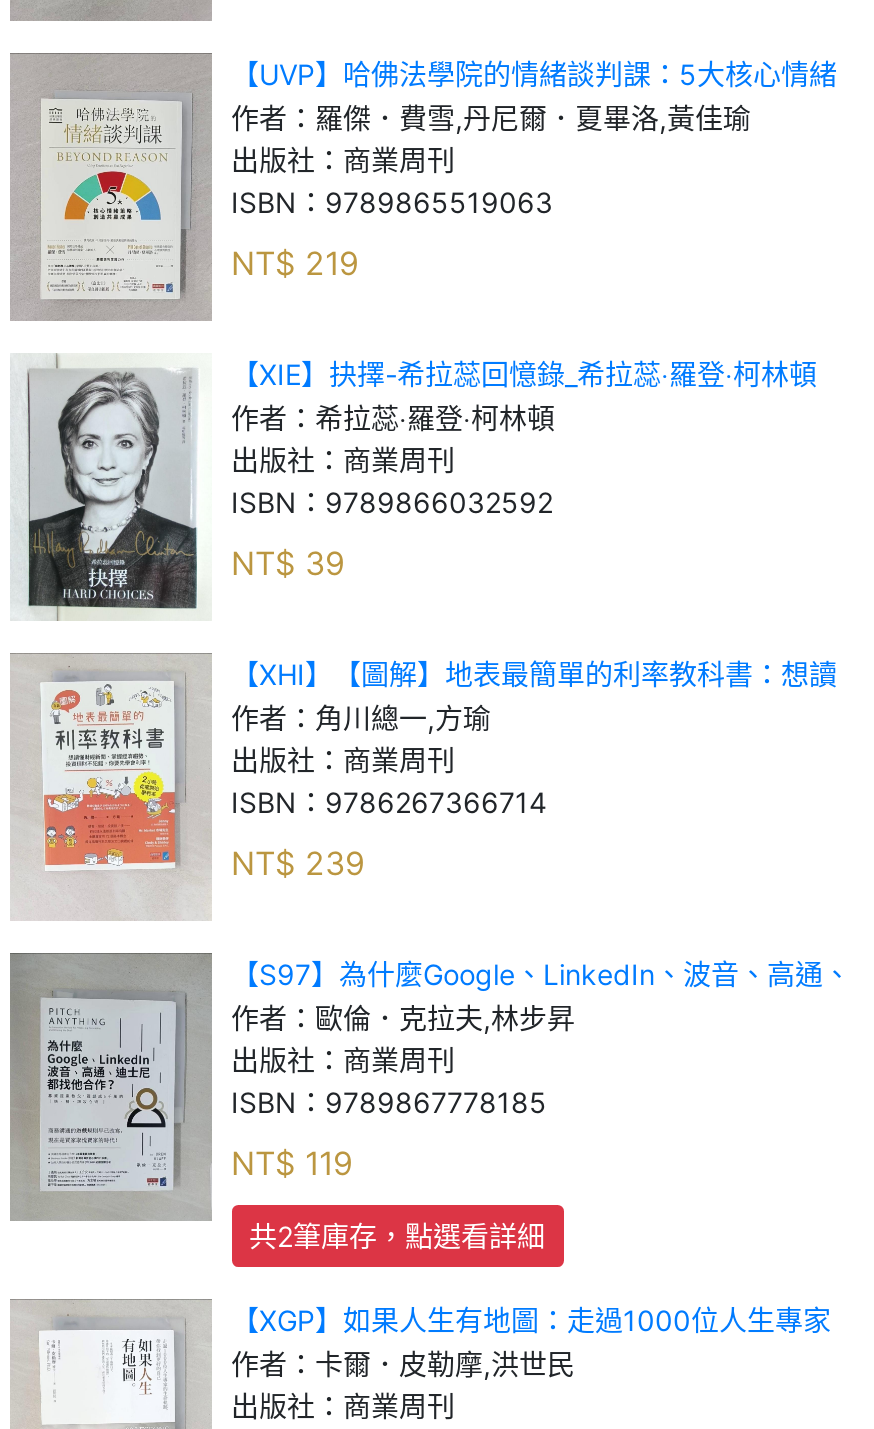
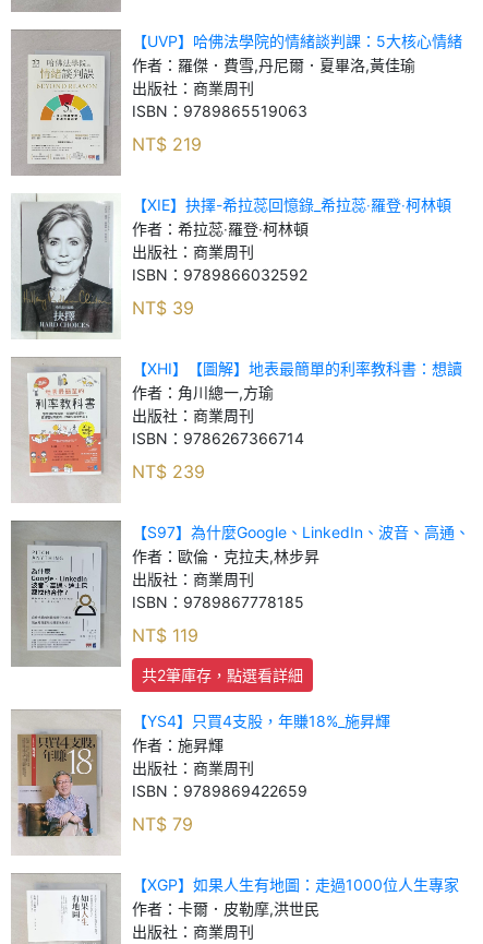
none -> [13,711,390,856] [image] | 【YS4】只買4支股，年賺18%_施昇輝 | 作者：施昇輝 | 出版社：商業周刊 | ISBN：9789869422659 | NT$79

